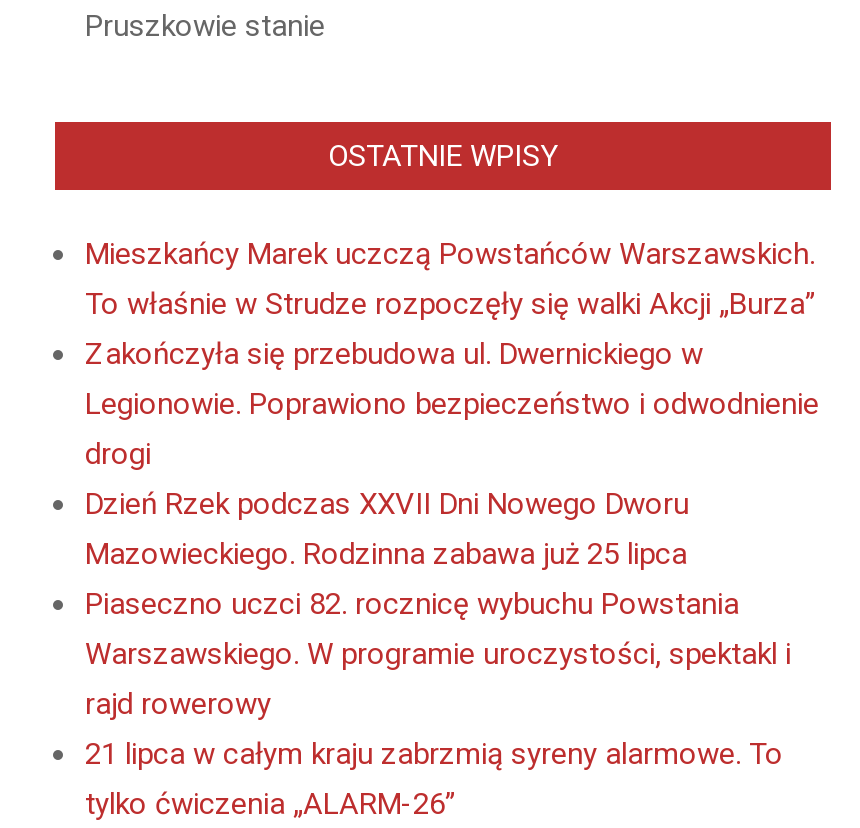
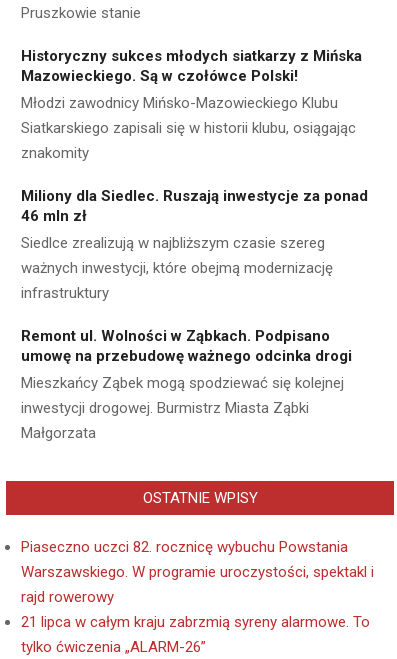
none -> [21,47,368,442] Historyczny sukces młodych siatkarzy z Mińska | Mazowieckiego. Są w czołówce Polski! | Młodzi zawodnicy Mińsko-Mazowieckiego Klubu | Siatkarskiego zapisali się w historii klubu, osiągając | znakomity | Miliony dla Siedlec. Ruszają inwestycje za ponad | 46 mln zł | Siedlce zrealizują w najbliższym czasie szereg | ważnych inwestycji, które obejmą modernizację | infrastruktury | Remont ul. Wolności w Ząbkach. Podpisano | umowę na przebudowę ważnego odcinka drogi | Mieszkańcy Ząbek mogą spodziewać się kolejnej | inwestycji drogowej. Burmistrz Miasta Ząbki | Małgorzata
moved [328,137,558,173] -> [142,489,257,507]: OSTATNIE WPISY
[85,235,819,571] Mieszkańcy Marek uczczą Powstańców Warszawskich. | To właśnie w Strudze rozpoczęły się walki Akcji „Burza” | Zakończyła się przebudowa ul. Dwernickiego w | Legionowie. Poprawiono bezpieczeństwo i odwodnienie | drogi | Dzień Rzek podczas XXVII Dni Nowego Dworu | Mazowieckiego. Rodzinna zabawa już 25 lipca -> none

